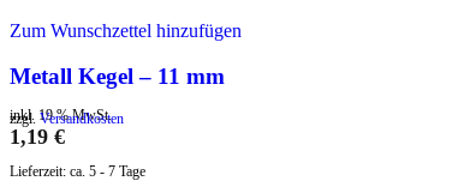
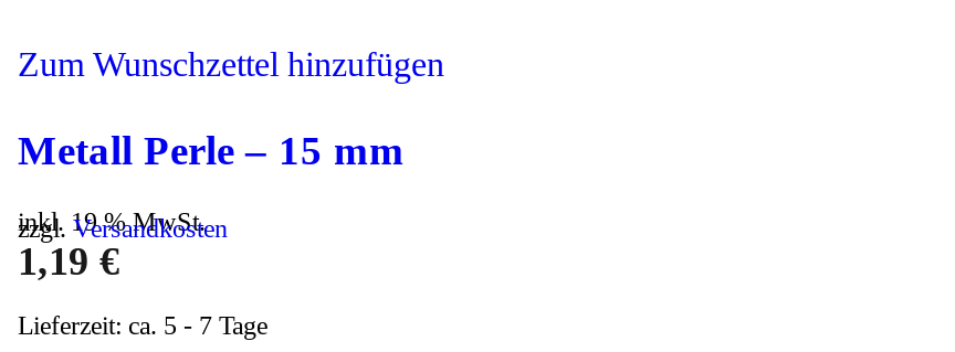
[10,64,225,89] Metall Kegel – 11 mm -> [18,128,405,174] Metall Perle – 15 mm

